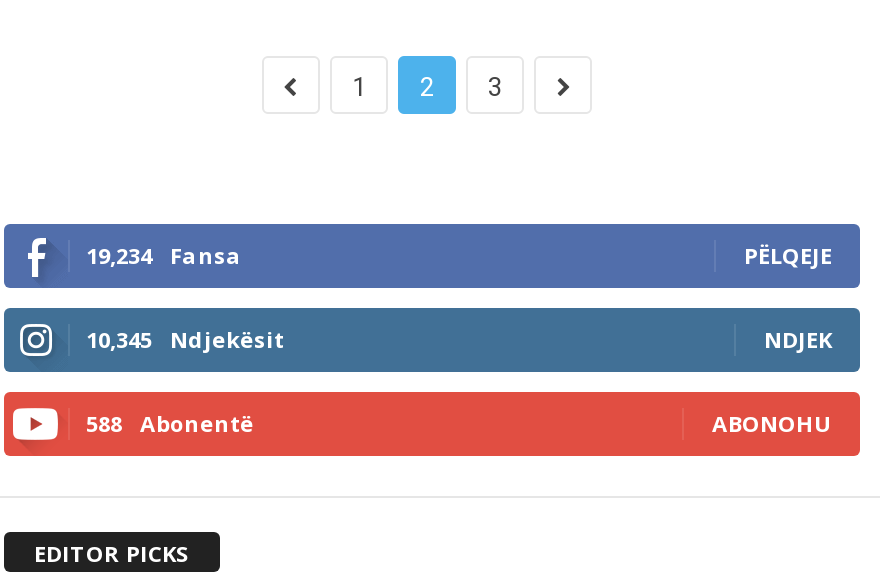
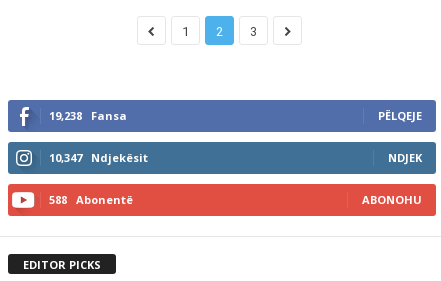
[86,240,242,270] 19,234 Fansa -> [49,108,127,123] 19,238 Fansa
[86,324,284,354] 10,345 Ndjekësit -> [49,150,148,165] 10,347 Ndjekësit

